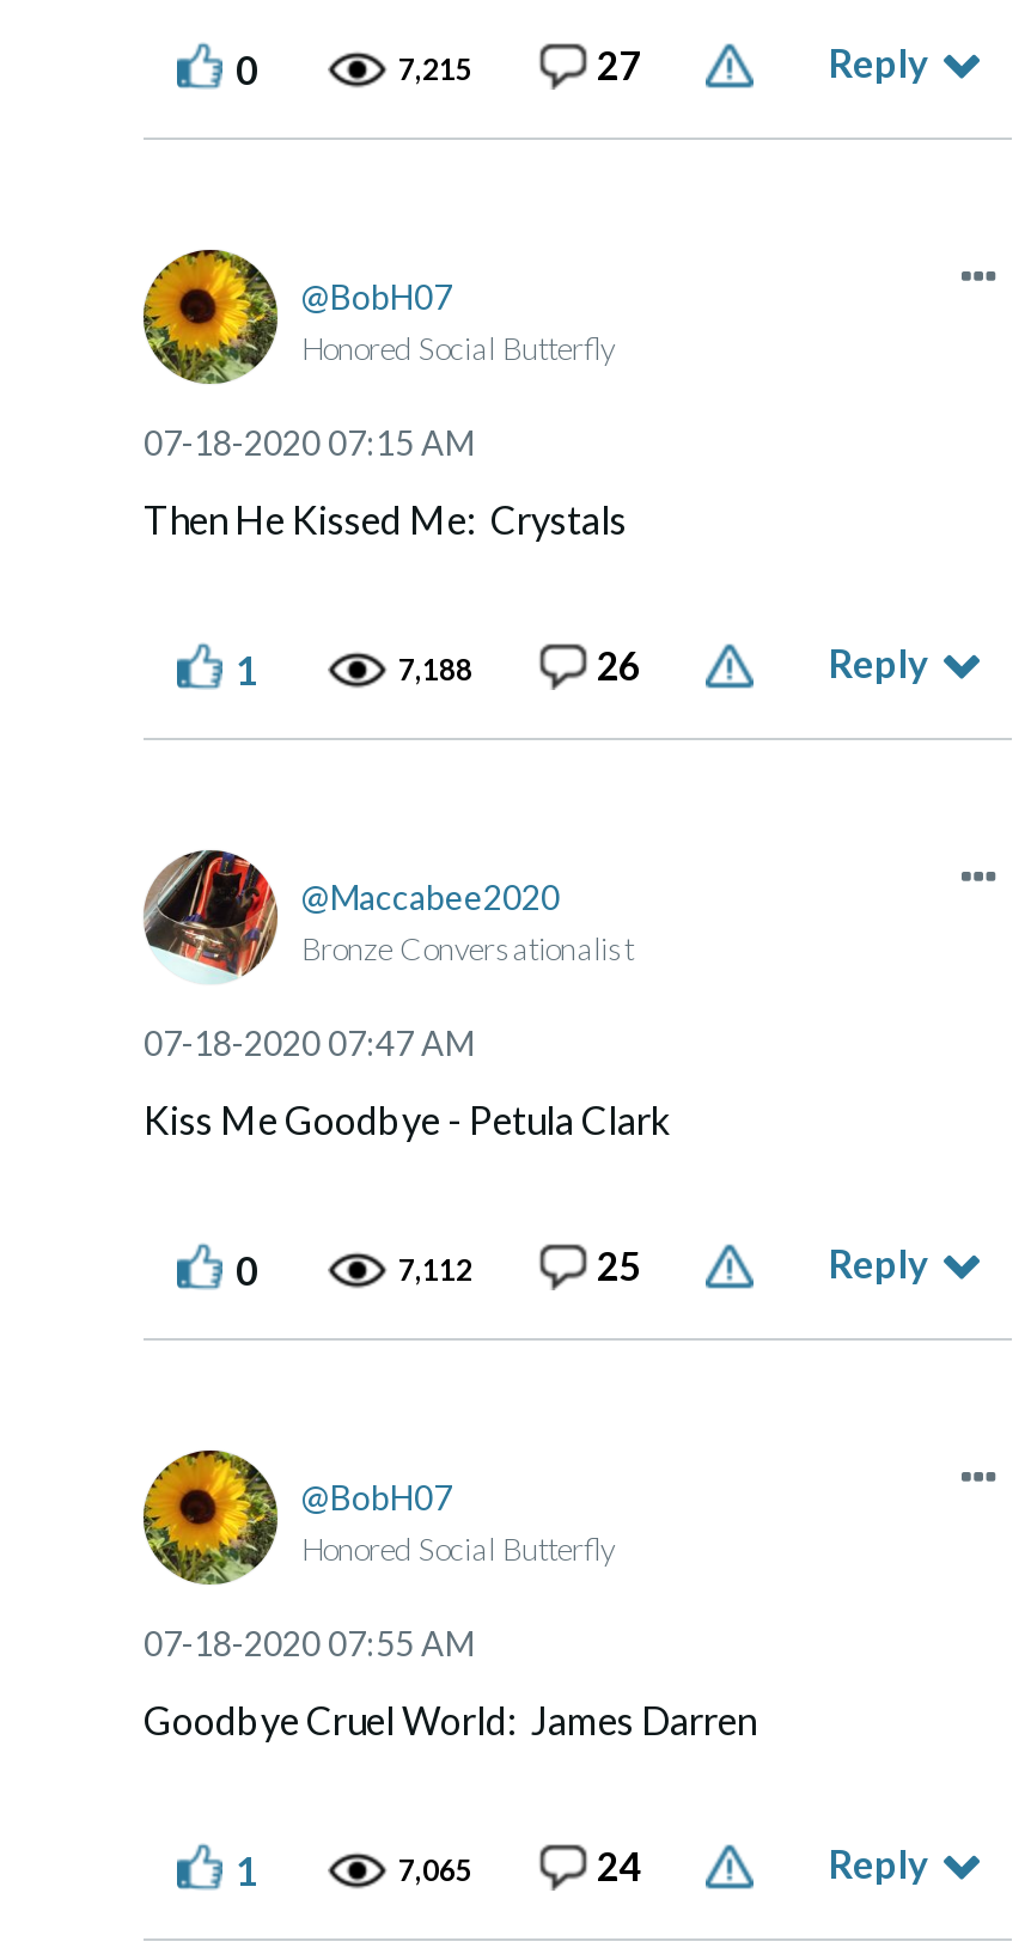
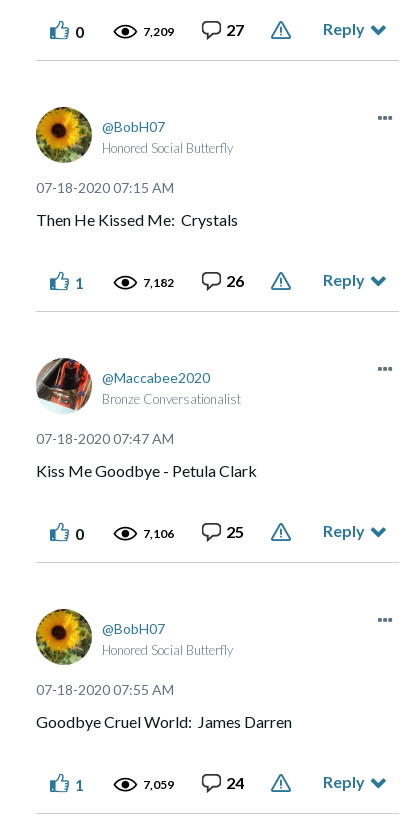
[398,51,472,87] 7,215 -> [142,24,173,39] 7,209
[398,651,472,687] 7,188 -> [142,275,173,290] 7,182
[398,1251,472,1287] 7,112 -> [142,526,173,541] 7,106
[398,1852,472,1888] 7,065 -> [142,777,173,792] 7,059

